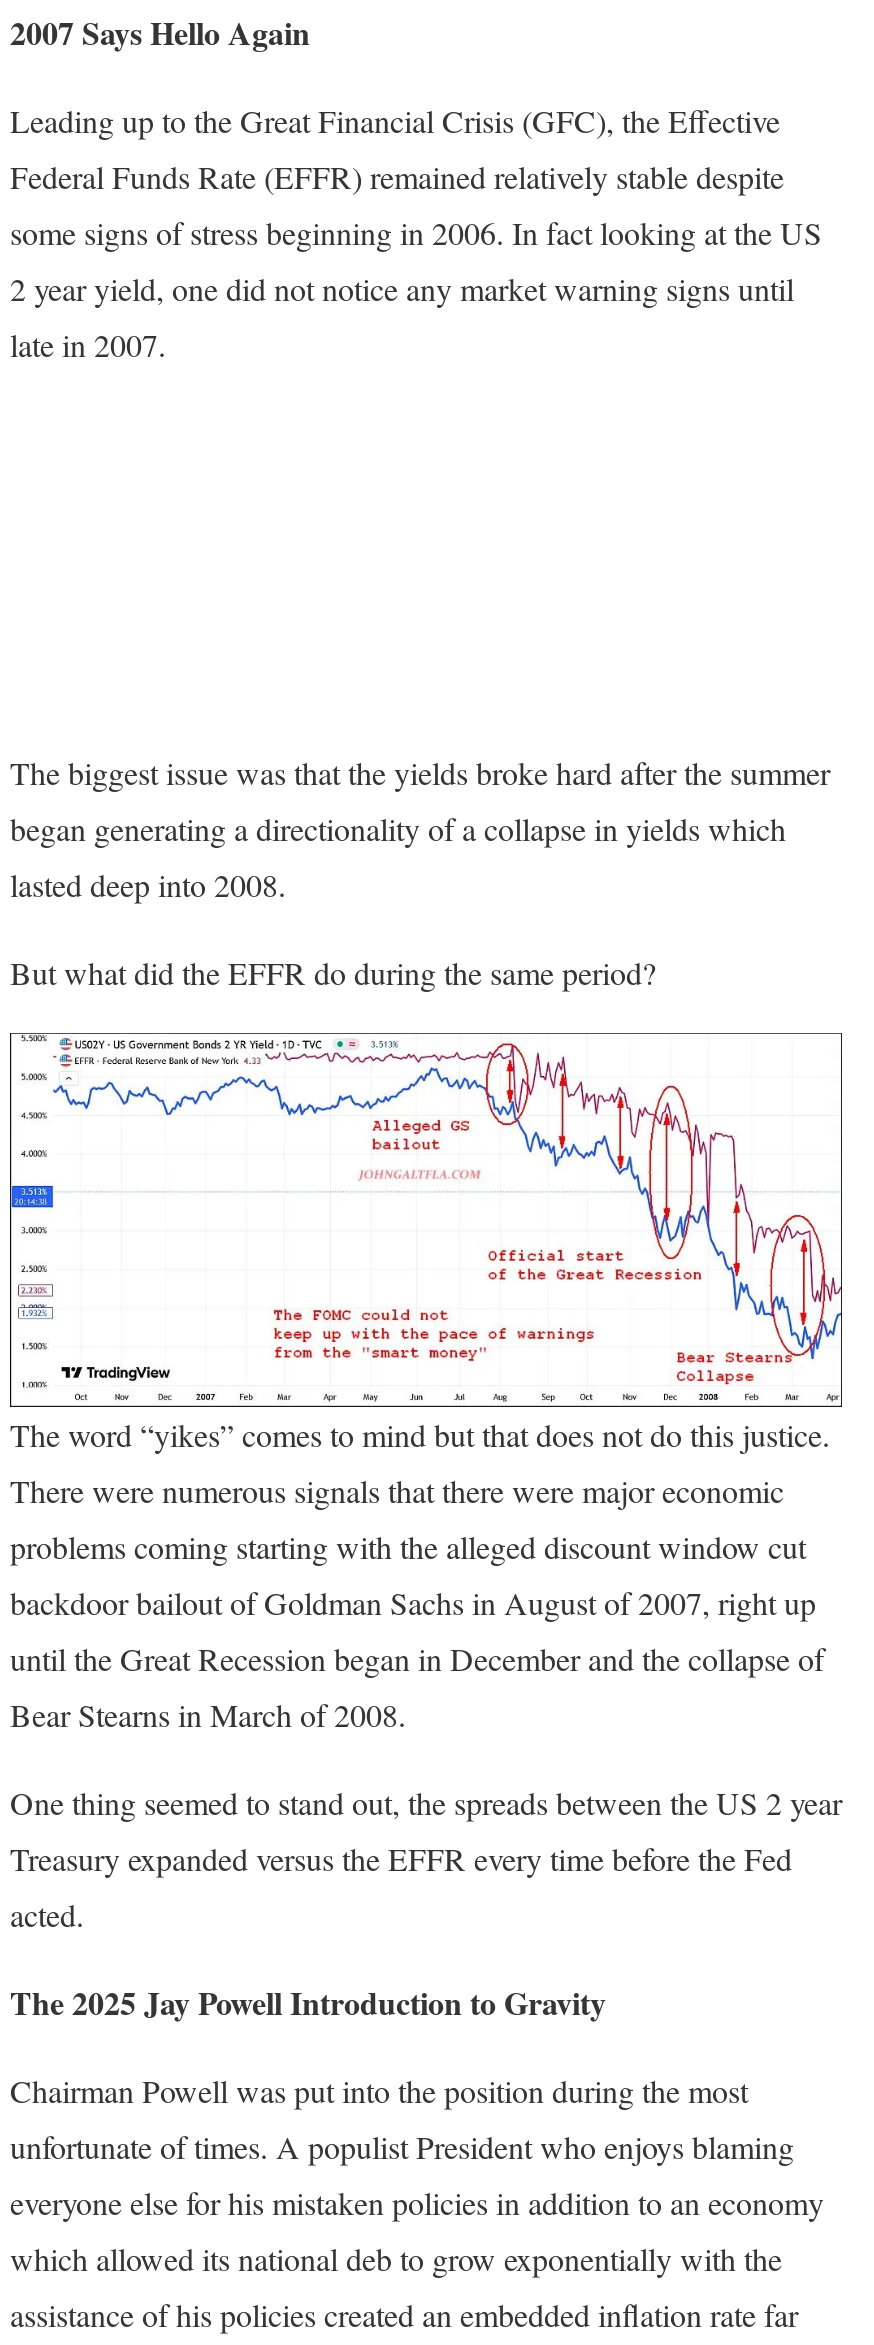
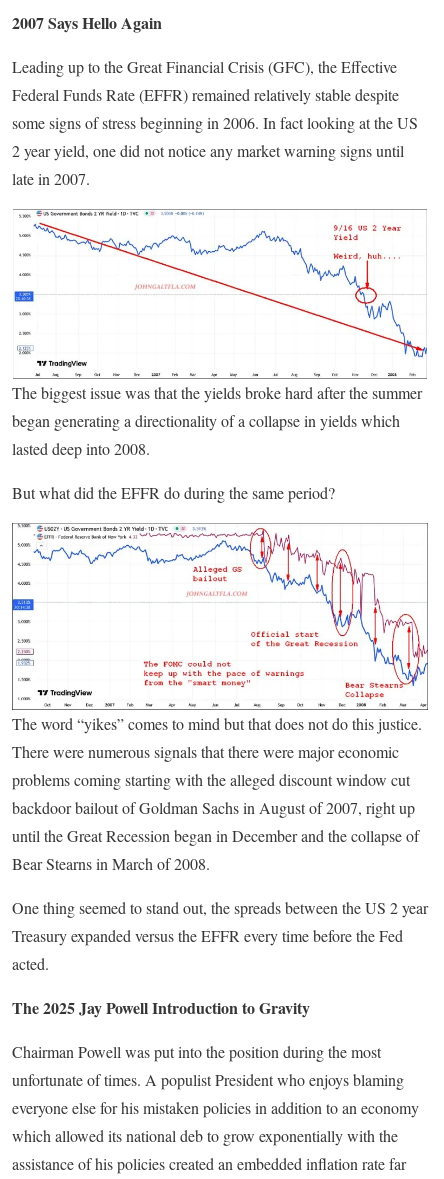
none -> [12,208,428,380] [image]

